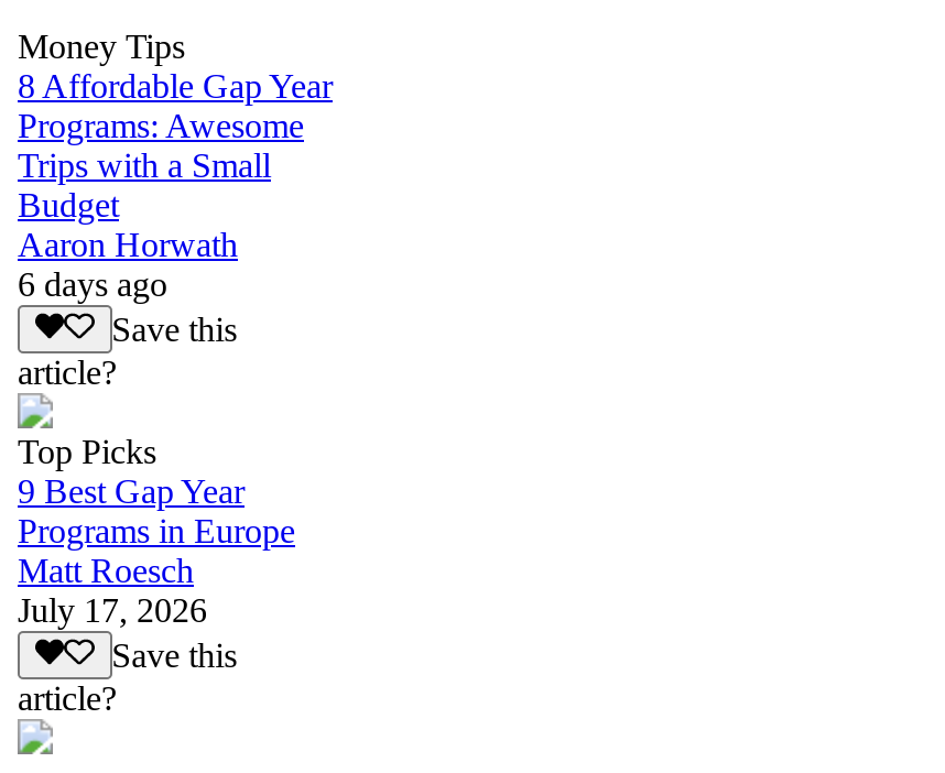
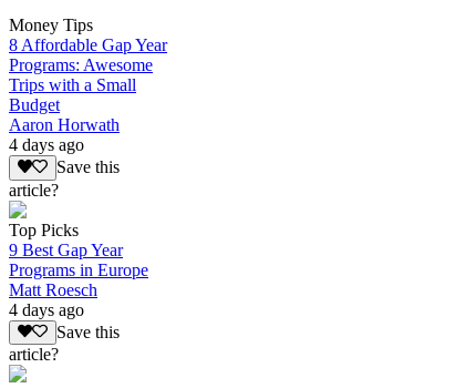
[18,265,167,302] 6 days ago -> [9,135,84,154] 4 days ago
[18,592,207,629] July 17, 2026 -> [9,300,84,319] 4 days ago

